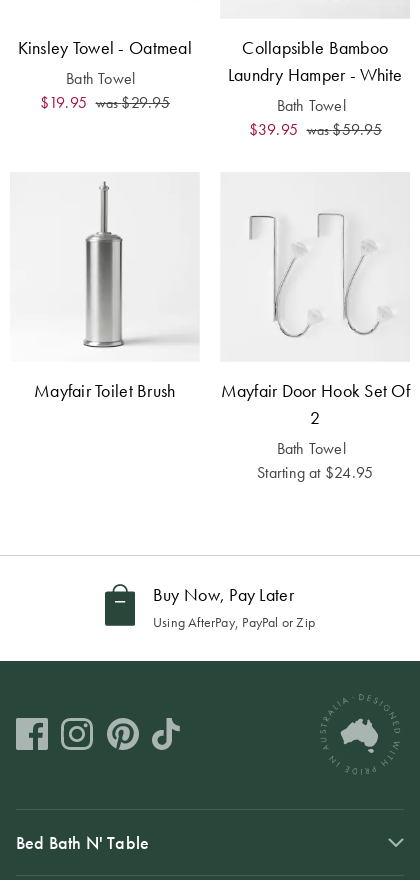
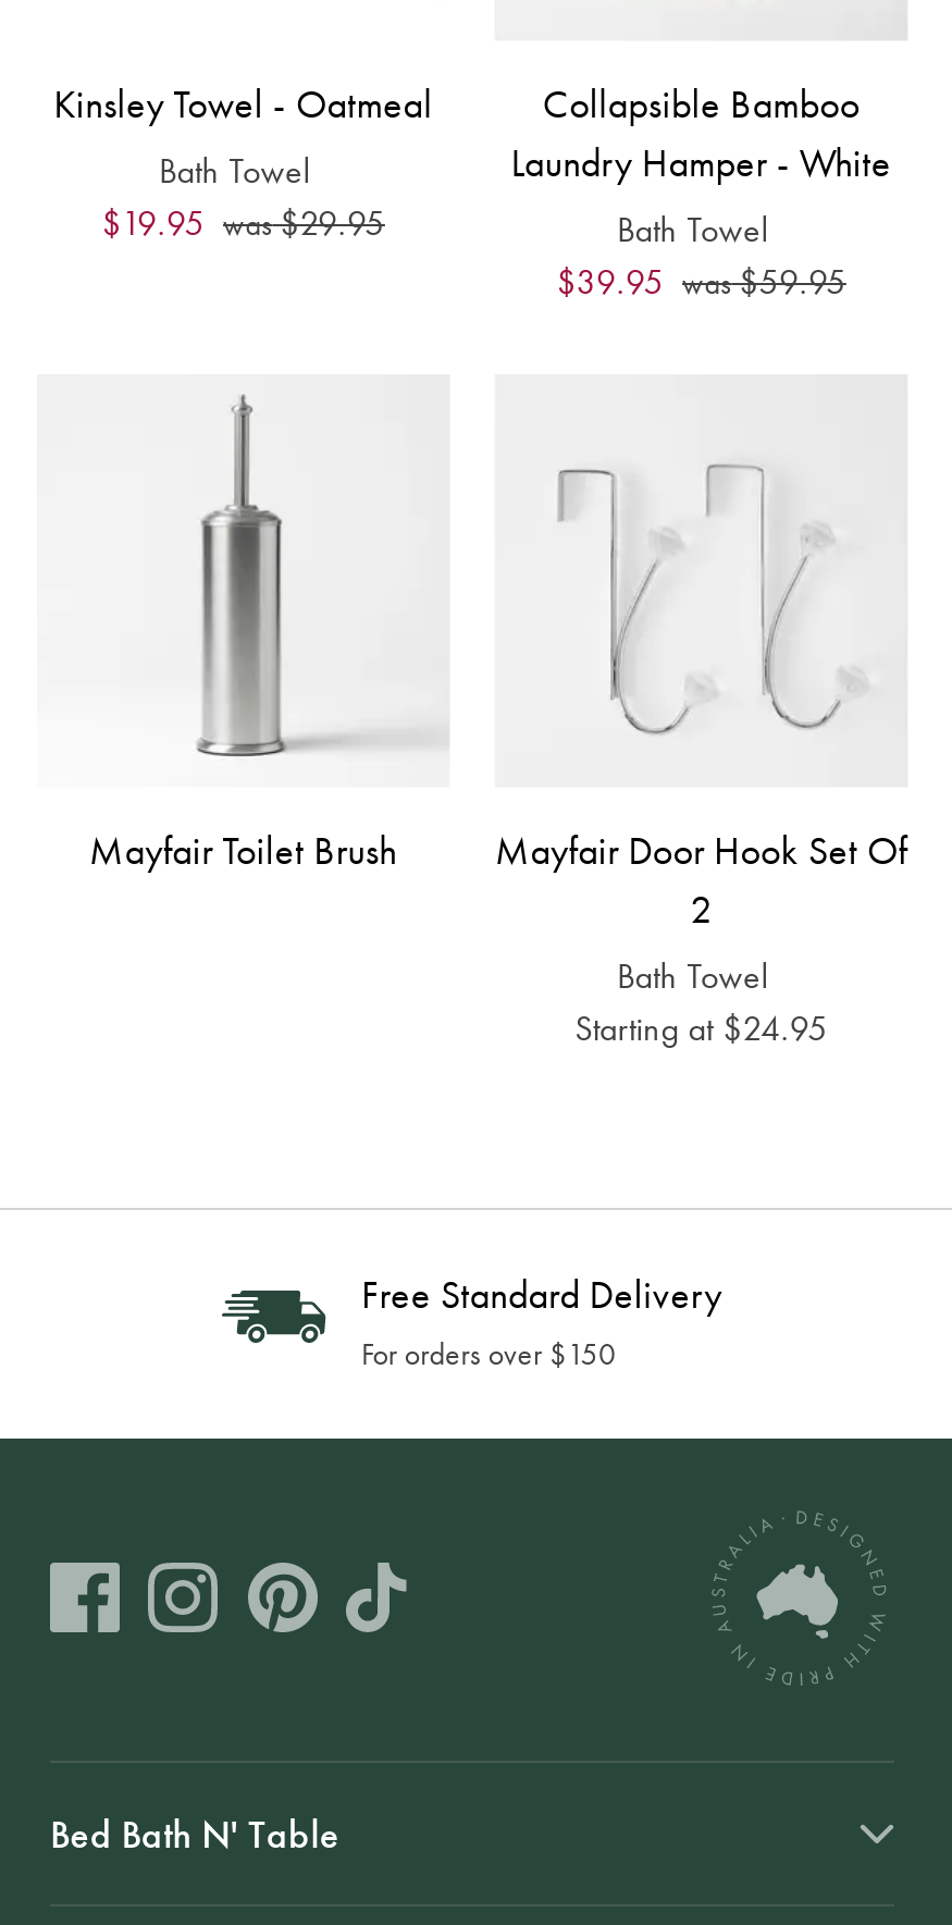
[96,583,315,631] [image] | Buy Now, Pay Later | Using AfterPay, PayPal or Zip -> [220,1269,722,1373] [image] | Free Standard Delivery | For orders over $150

